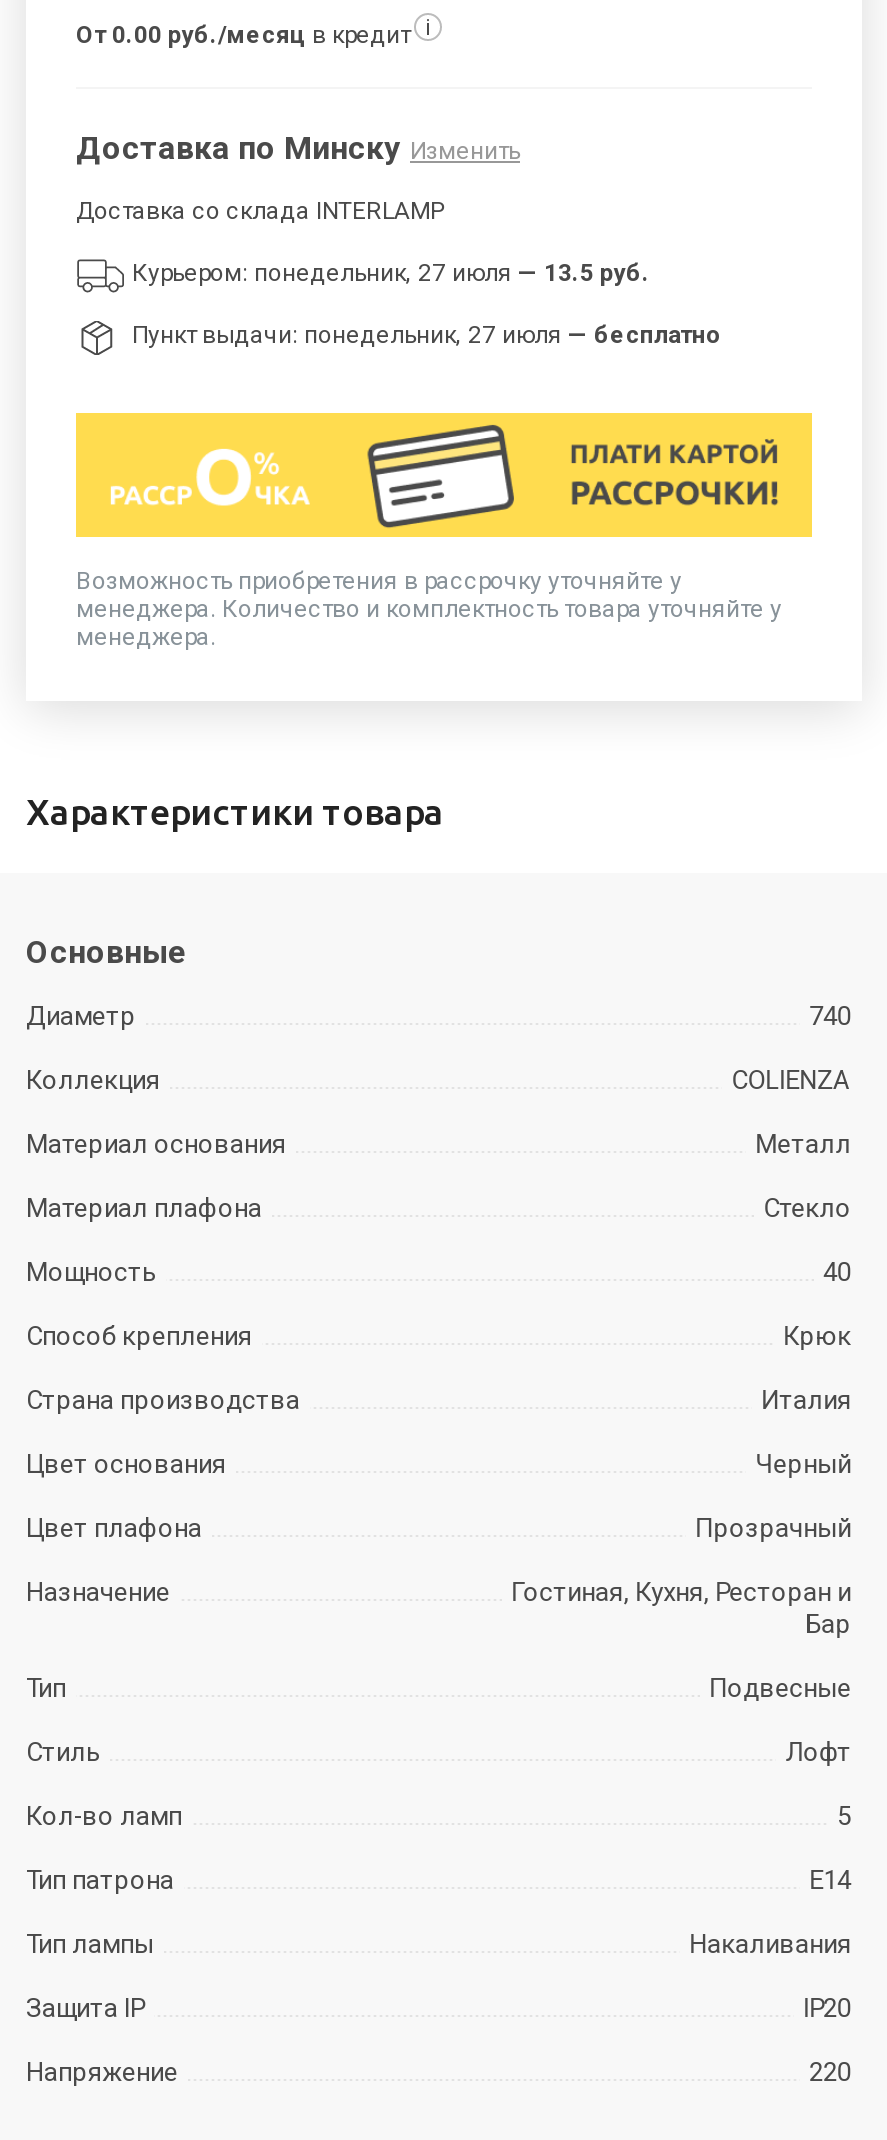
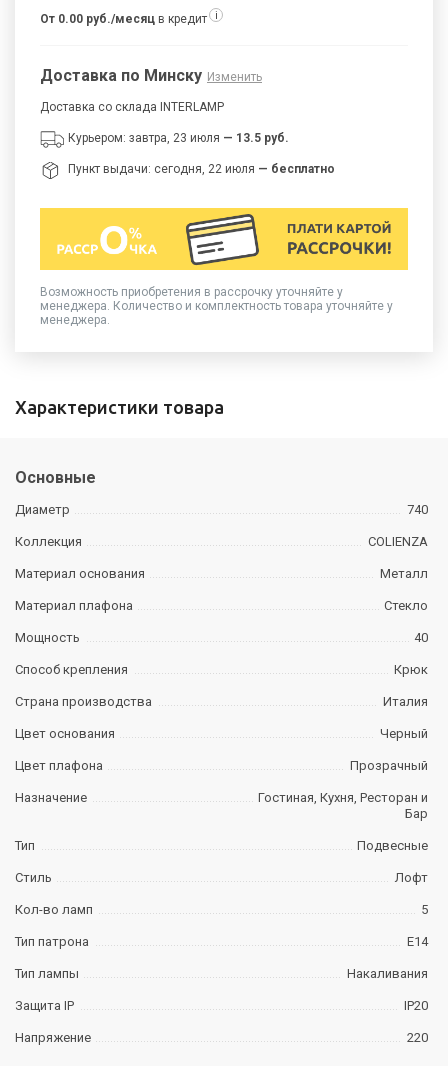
[132,258,650,286] Курьером: понедельник, 27 июля — 13.5 руб. -> [68,131,289,145] Курьером: завтра, 23 июля — 13.5 руб.
[132,320,722,348] Пункт выдачи: понедельник, 27 июля — бесплатно -> [68,162,335,176] Пункт выдачи: сегодня, 22 июля — бесплатно

